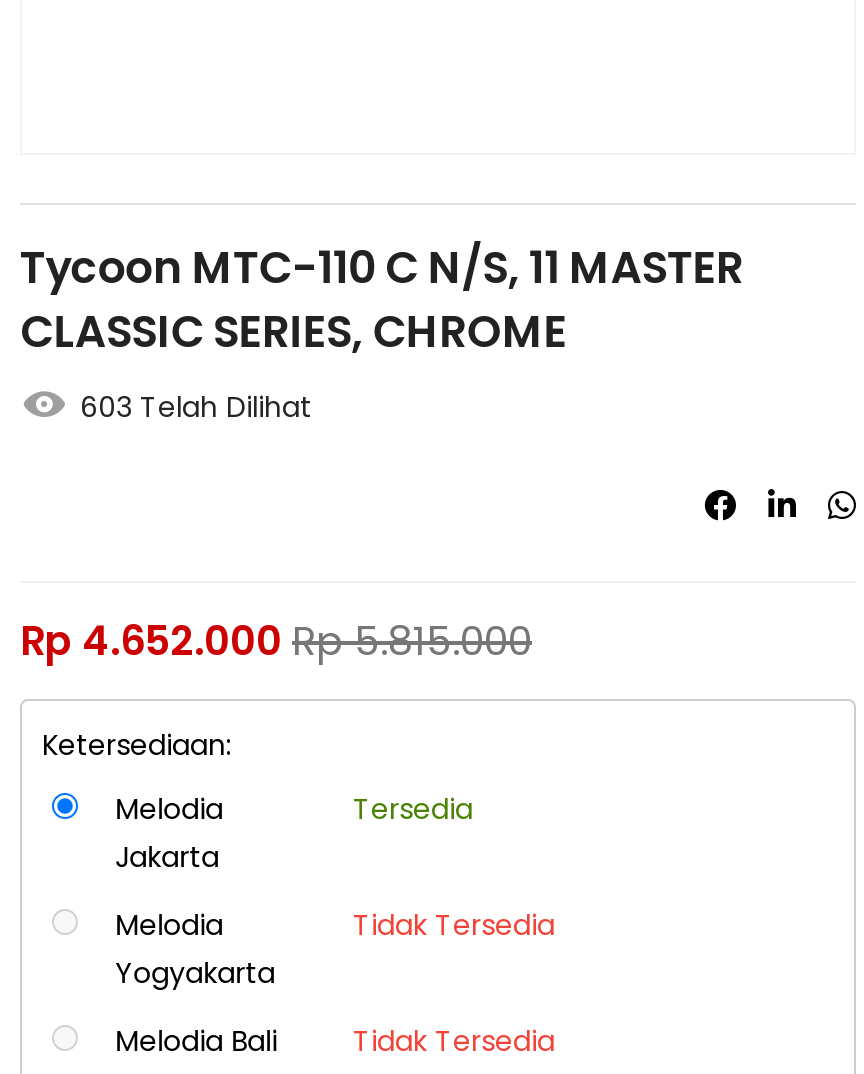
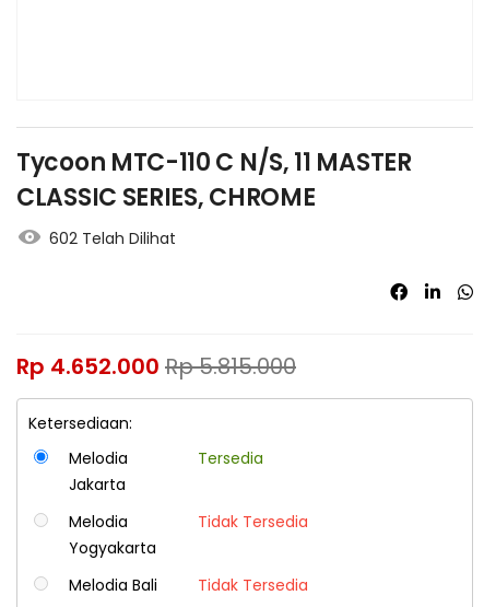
[80,387,312,427] 603 Telah Dilihat -> [49,227,176,249] 602 Telah Dilihat

